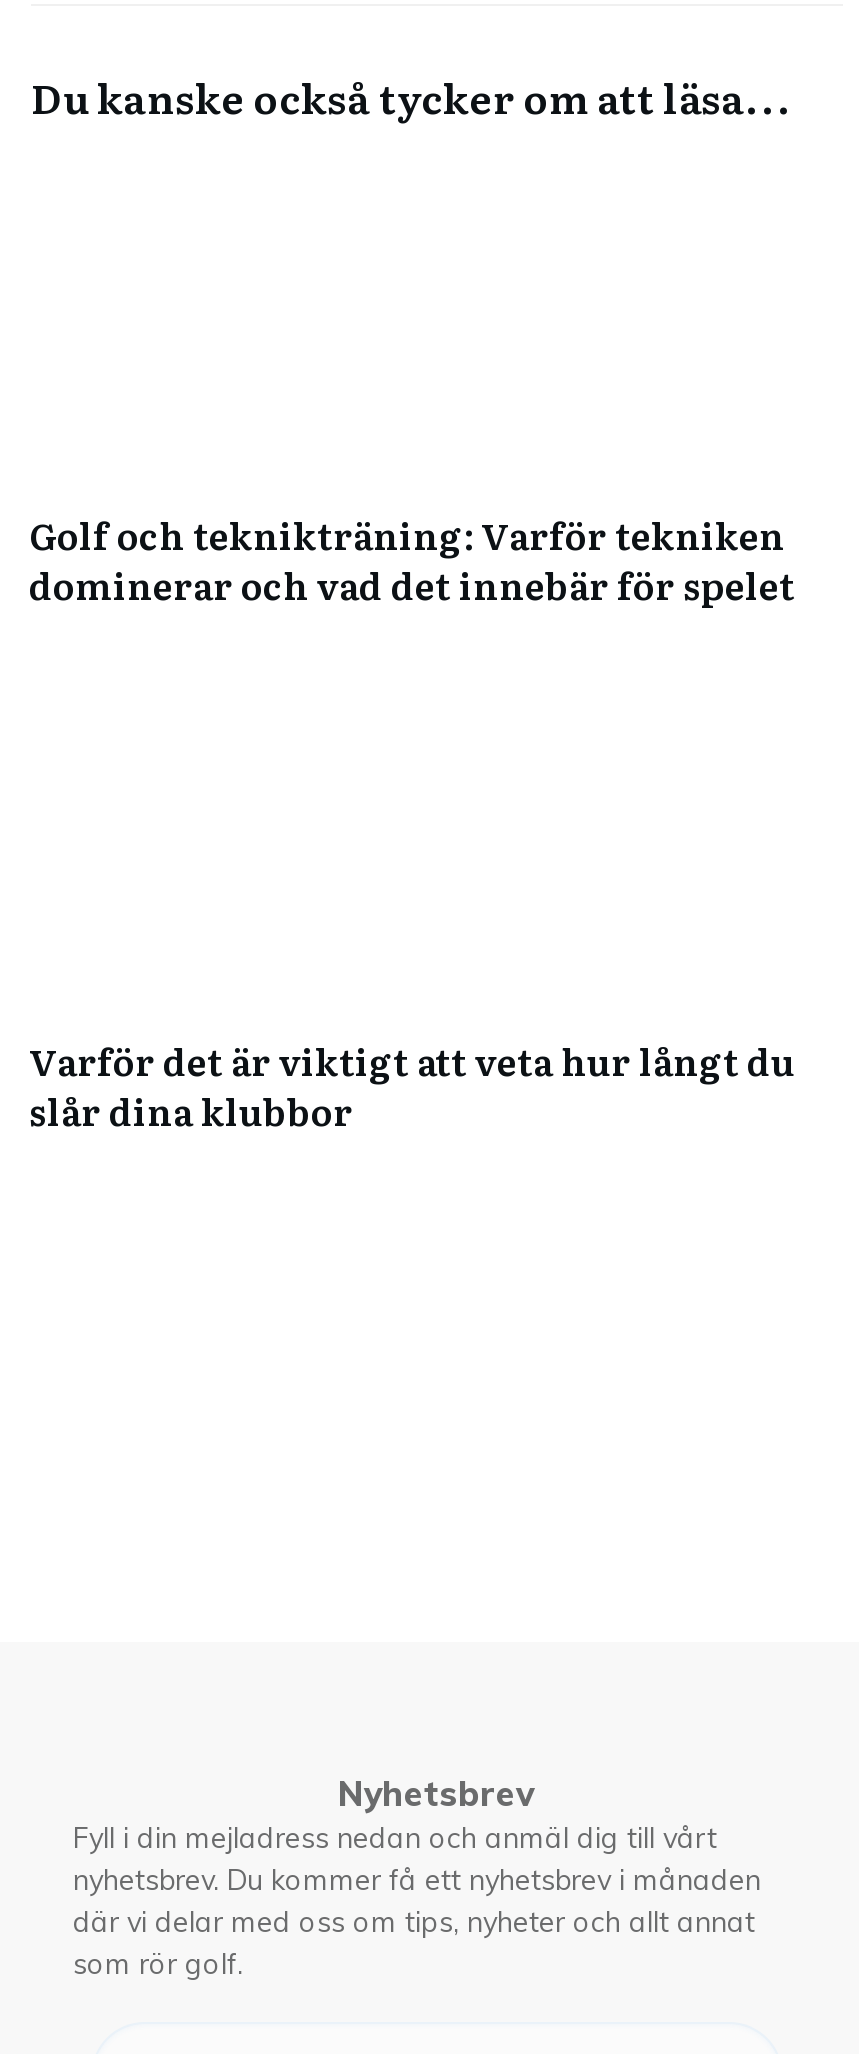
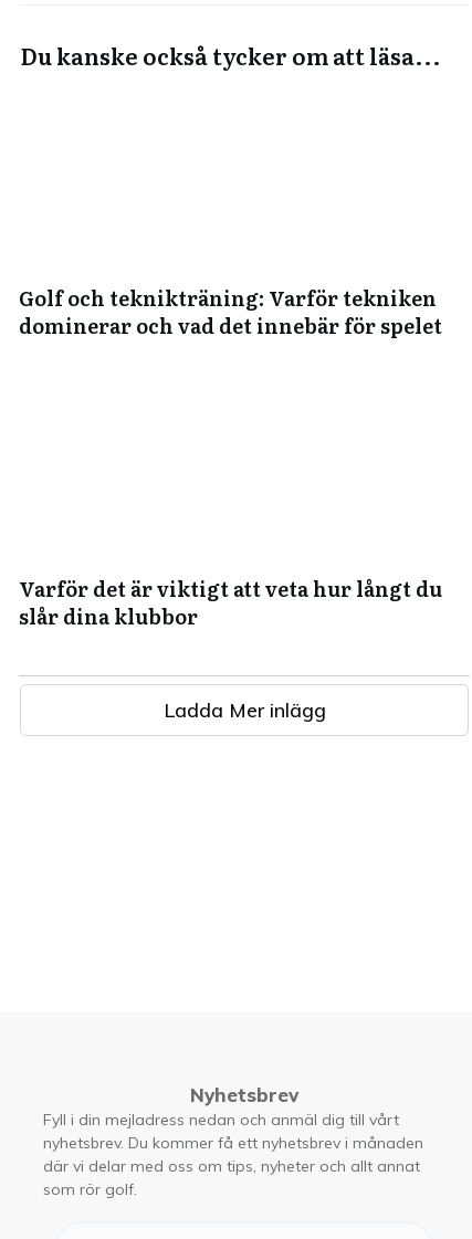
none -> [163,697,326,722] Ladda Mer inlägg

